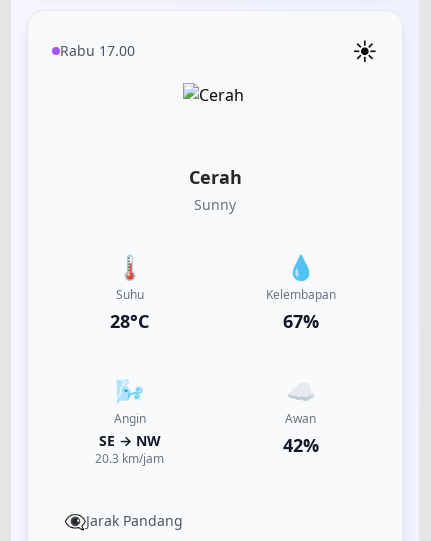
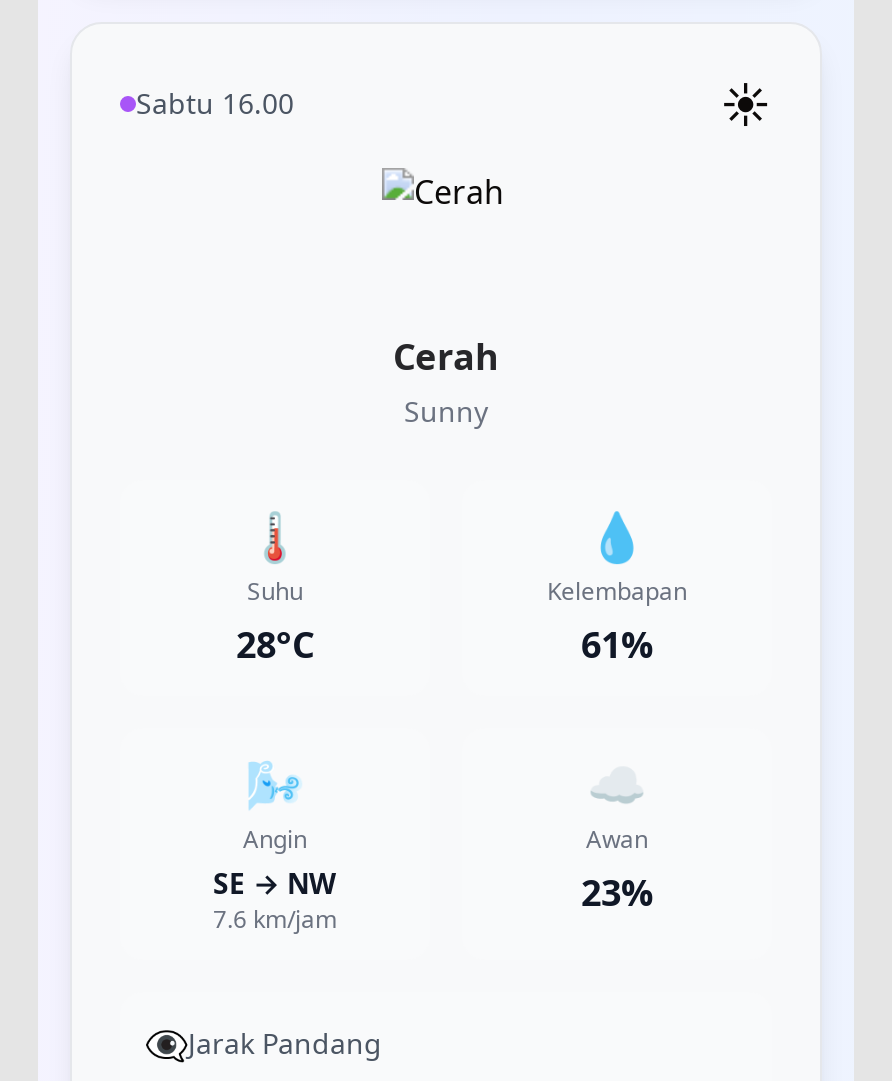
[60,41,135,60] Rabu 17.00 -> [136,84,294,122] Sabtu 16.00
[282,309,318,333] 67% -> [581,620,653,668] 61%
[282,433,318,457] 42% -> [581,868,653,916] 23%
[95,450,164,467] 20.3 km/jam -> [213,902,337,936] 7.6 km/jam

